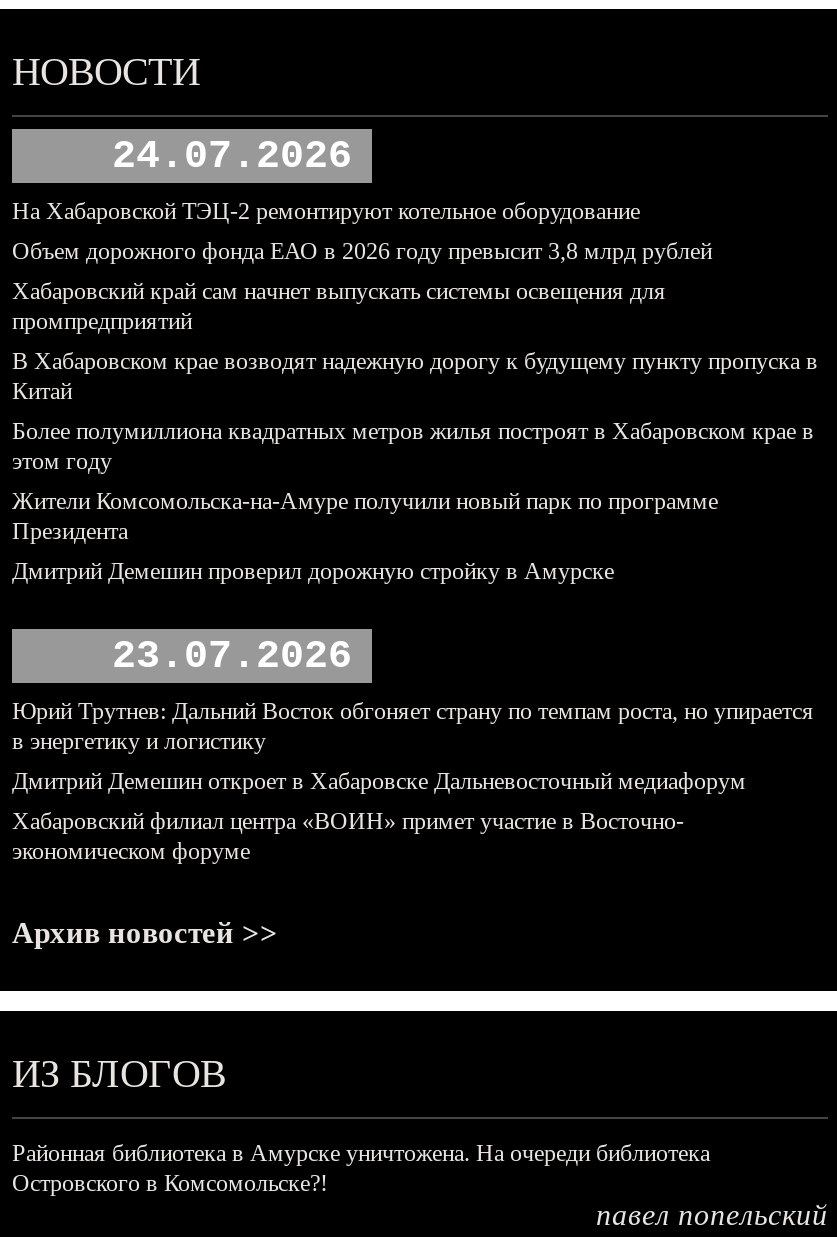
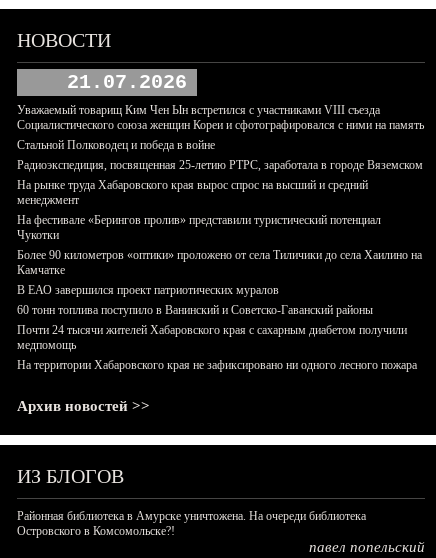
[12,133,818,865] 24.07.2026 | На Хабаровской ТЭЦ-2 ремонтируют котельное оборудование | Объем дорожного фонда ЕАО в 2026 году превысит 3,8 млрд рублей | Хабаровский край сам начнет выпускать системы освещения для | промпредприятий | В Хабаровском крае возводят надежную дорогу к будущему пункту пропуска в | Китай | Более полумиллиона квадратных метров жилья построят в Хабаровском крае в | этом году | Жители Комсомольска-на-Амуре получили новый парк по программе | Президента | Дмитрий Демешин проверил дорожную стройку в Амурске | 23.07.2026 | Юрий Трутнев: Дальний Восток обгоняет страну по темпам роста, но упирается | в энергетику и логистику | Дмитрий Демешин откроет в Хабаровске Дальневосточный медиафорум | Хабаровский филиал центра «ВОИН» примет участие в Восточно- | экономическом форуме -> [17,71,424,372] 21.07.2026 | Уважаемый товарищ Ким Чен Ын встретился с участниками VIII съезда | Социалистического союза женщин Кореи и сфотографировался с ними на память | Стальной Полководец и победа в войне | Радиоэкспедиция, посвященная 25-летию РТРС, заработала в городе Вяземском | На рынке труда Хабаровского края вырос спрос на высший и средний | менеджмент | На фестивале «Берингов пролив» представили туристический потенциал | Чукотки | Более 90 километров «оптики» проложено от села Тиличики до села Хаилино на | Камчатке | В ЕАО завершился проект патриотических муралов | 60 тонн топлива поступило в Ванинский и Советско-Гаванский районы | Почти 24 тысячи жителей Хабаровского края с сахарным диабетом получили | медпомощь | На территории Хабаровского края не зафиксировано ни одного лесного пожара

